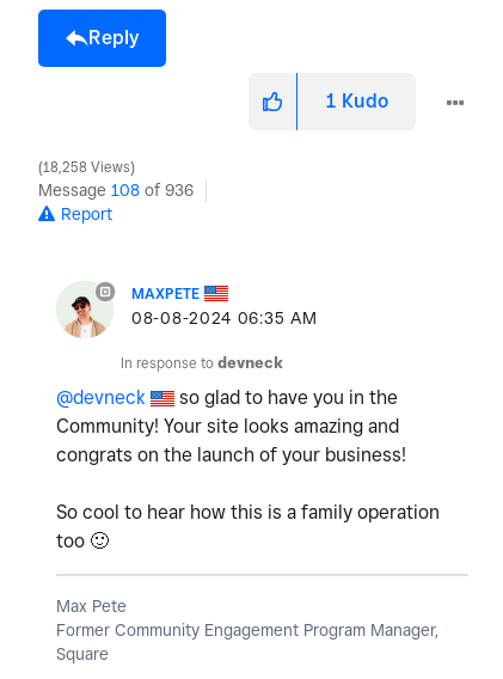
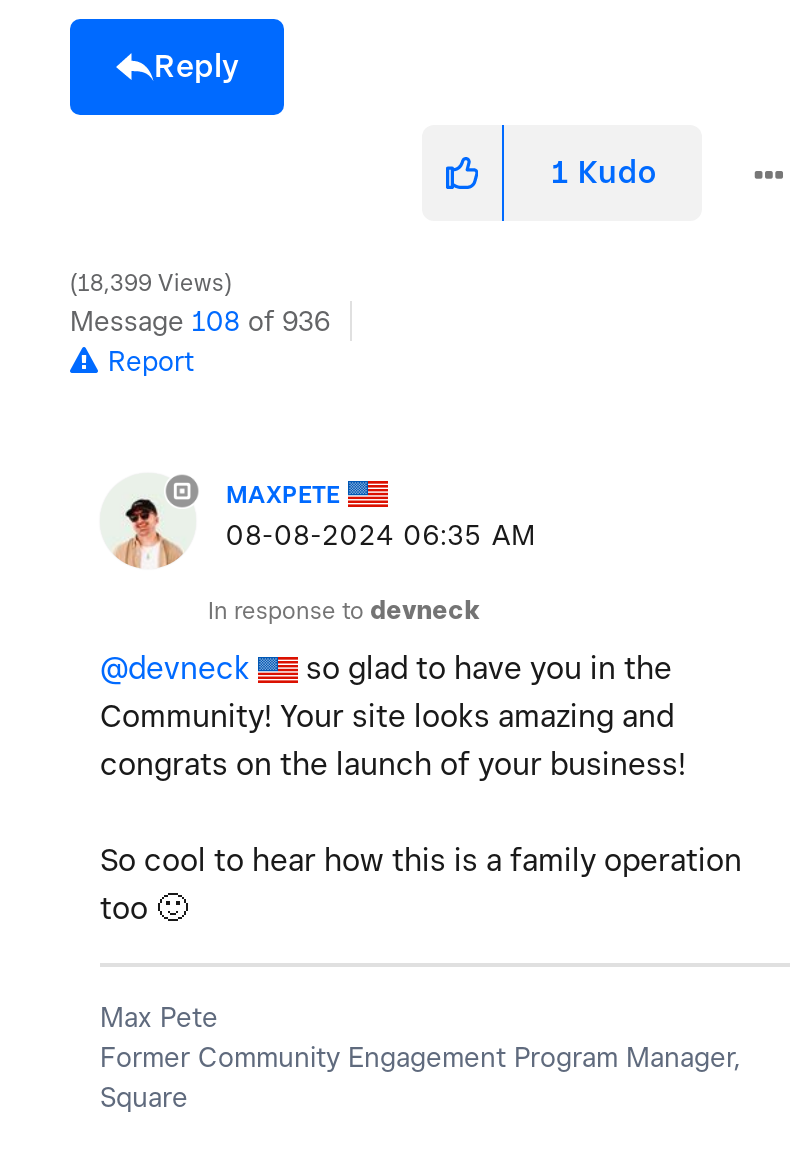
[39,159,134,176] 18,258 Views -> [72,269,230,297] 18,399 Views

